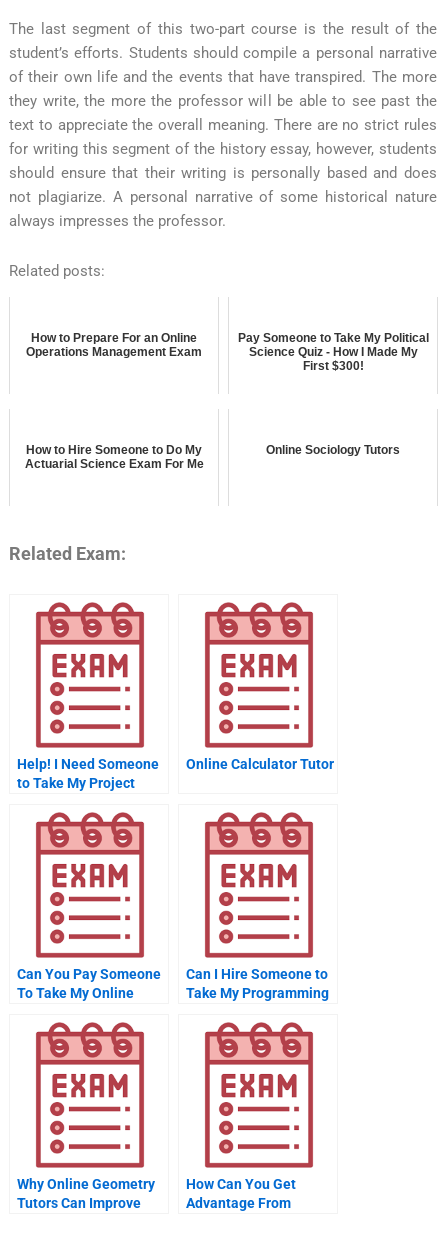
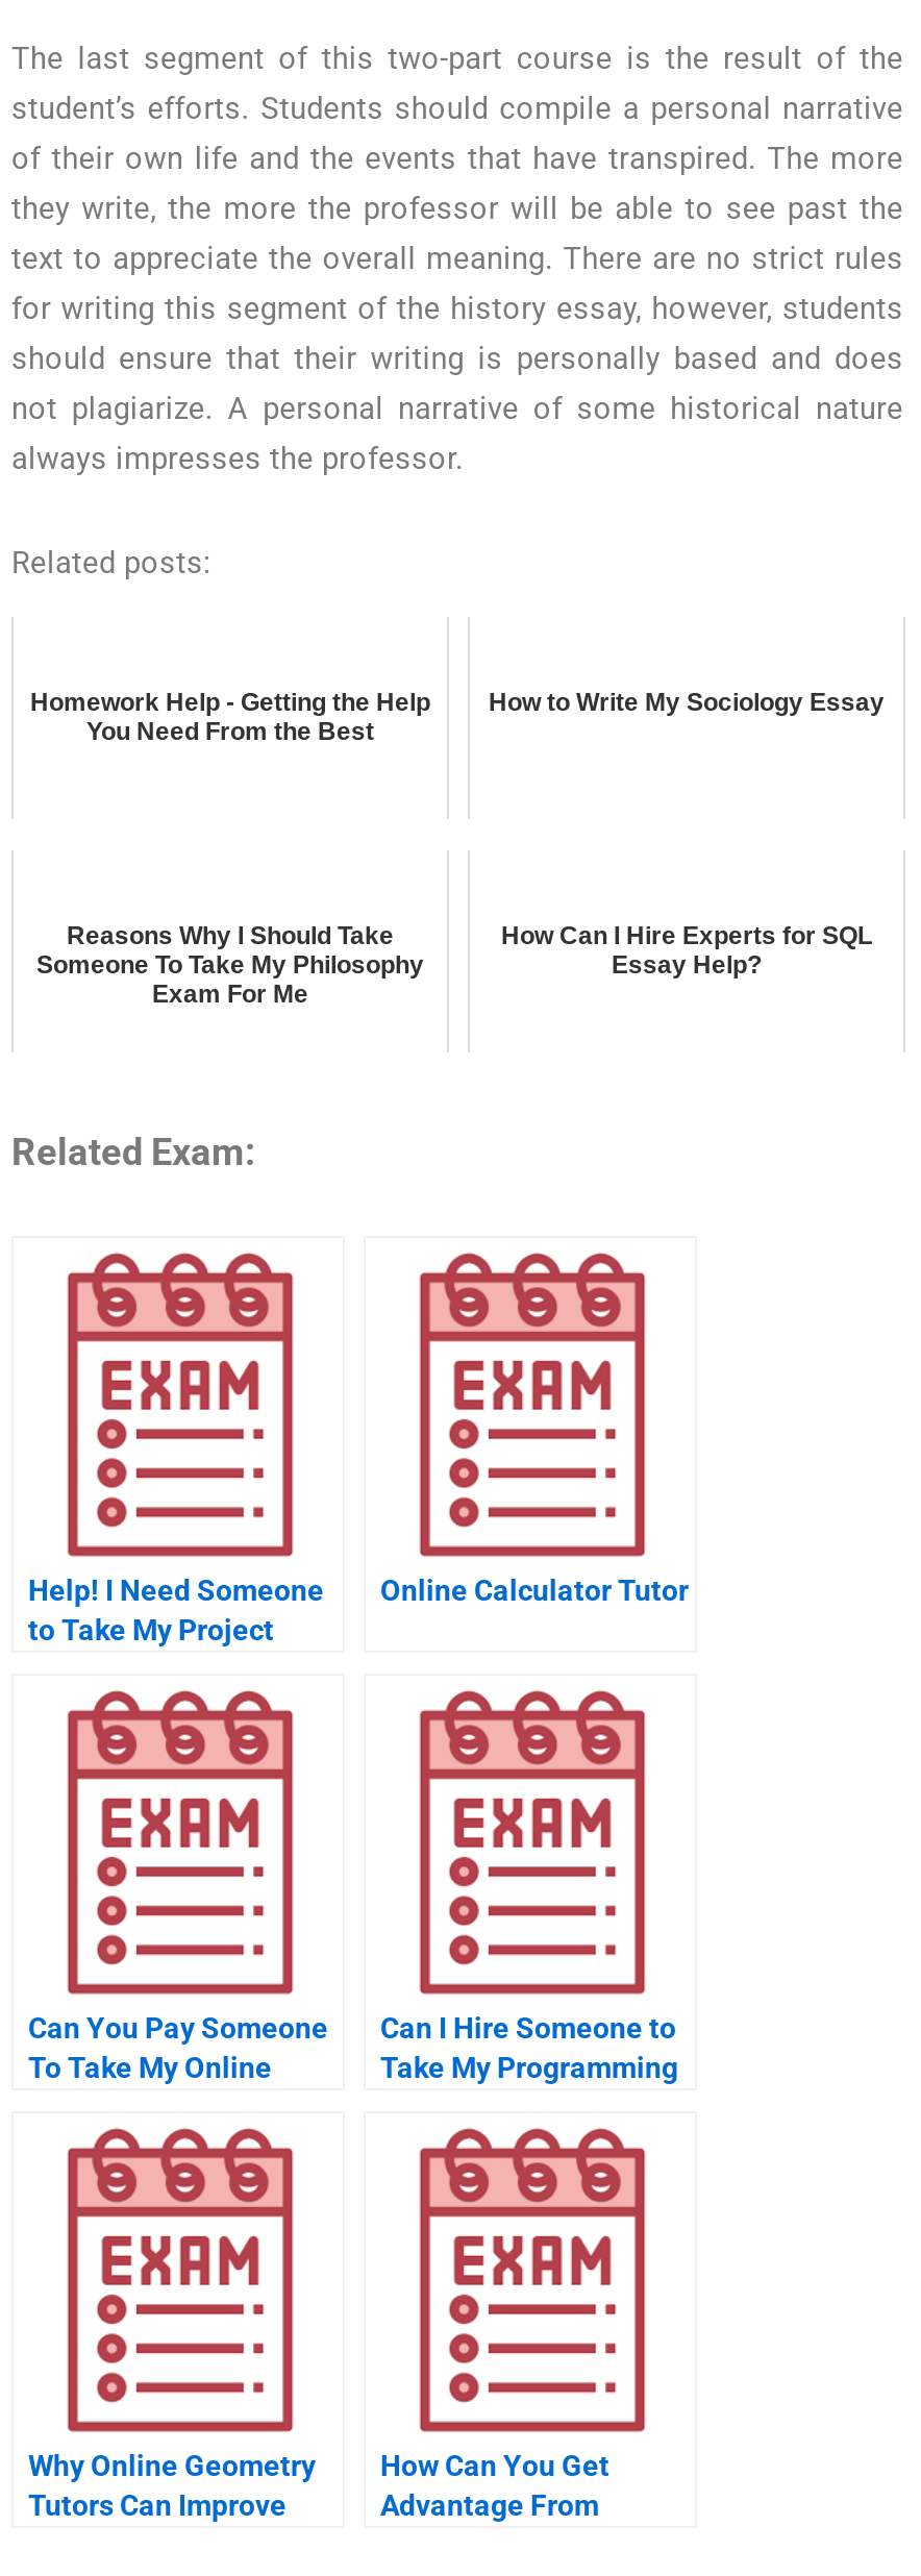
[26,331,202,359] How to Prepare For an Online | Operations Management Exam -> [30,688,430,747] Homework Help - Getting the Help | You Need From the Best
[237,331,428,373] Pay Someone to Take My Political | Science Quiz - How I Made My | First $300! -> [489,688,885,717] How to Write My Sociology Essay
[24,443,203,471] How to Hire Someone to Do My | Actuarial Science Exam For Me -> [36,922,424,1009] Reasons Why I Should Take | Someone To Take My Philosophy | Exam For Me
[266,443,400,457] Online Sociology Tutors -> [501,922,872,980] How Can I Hire Experts for SQL | Essay Help?

